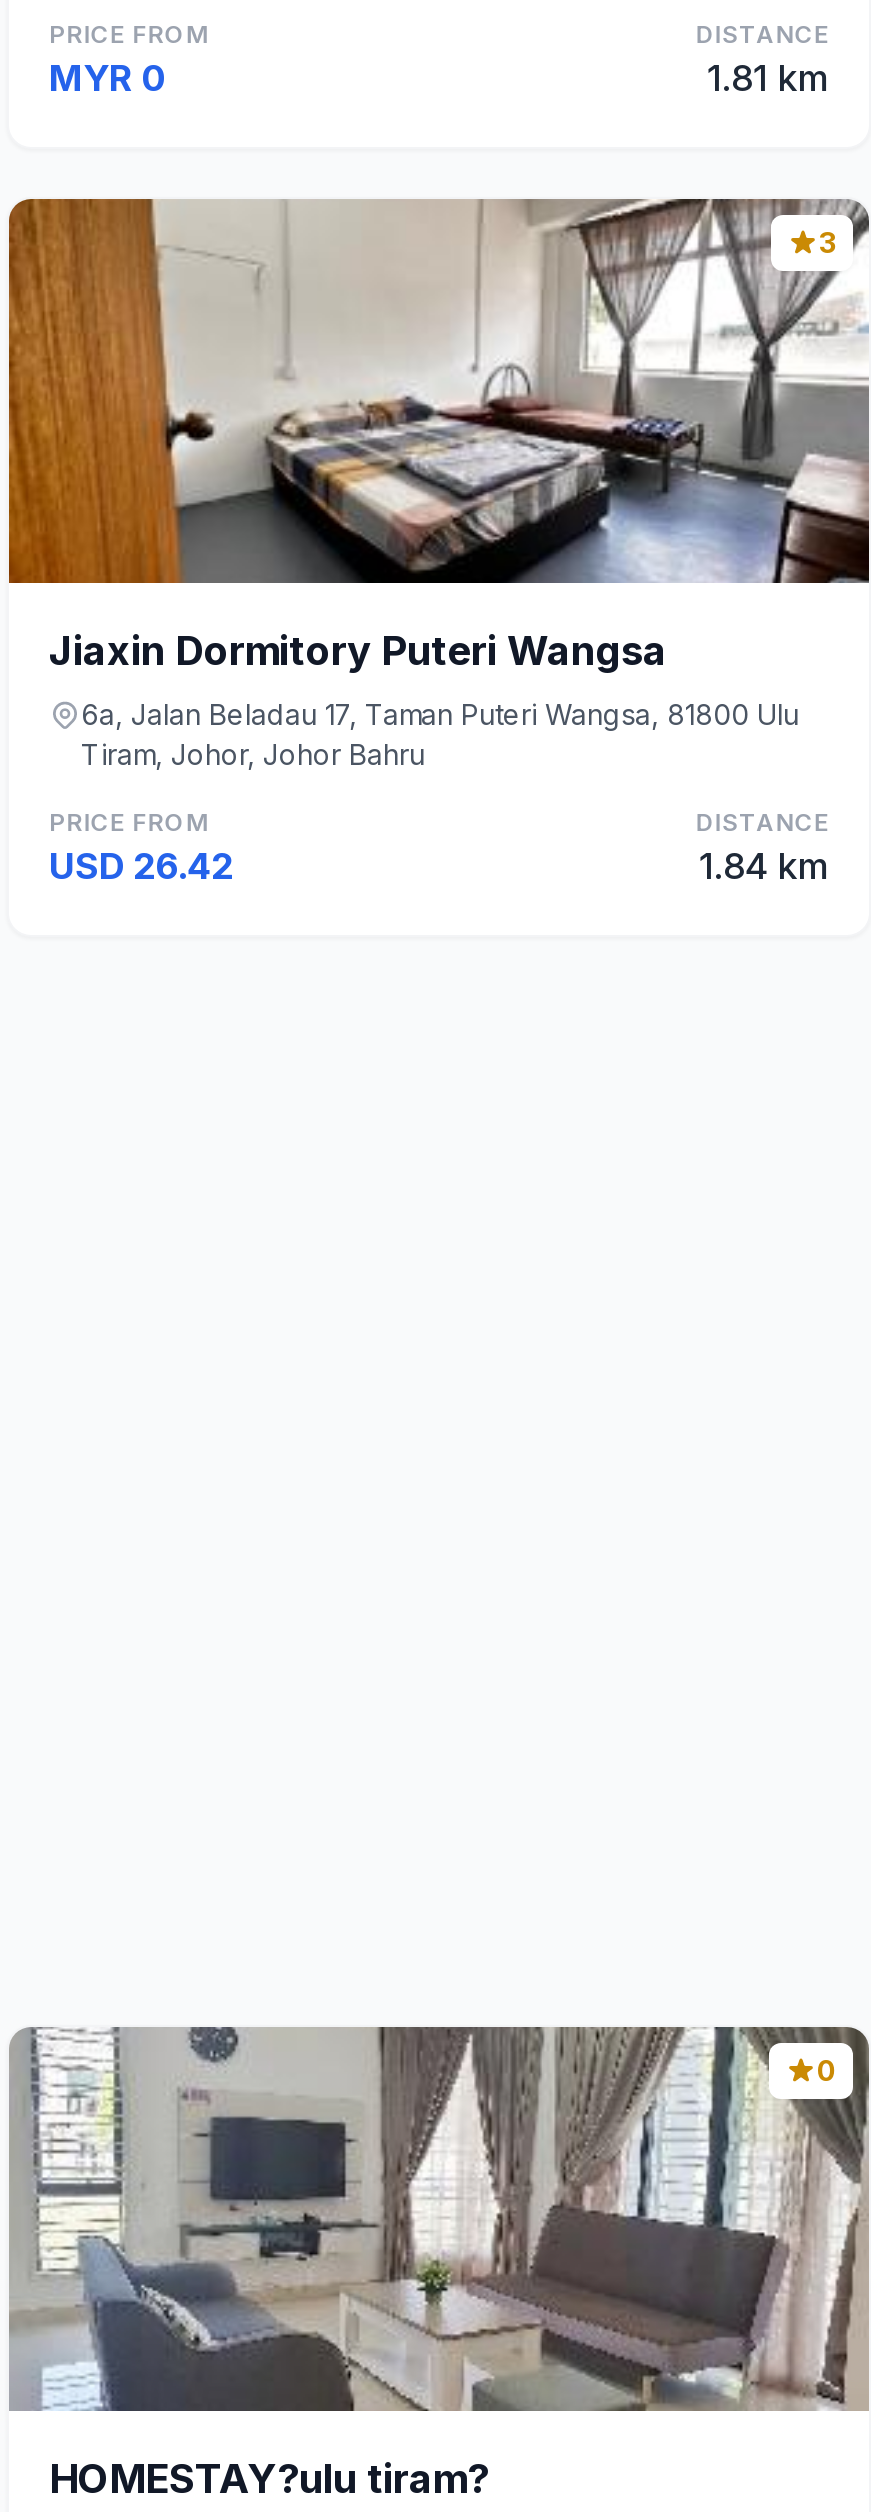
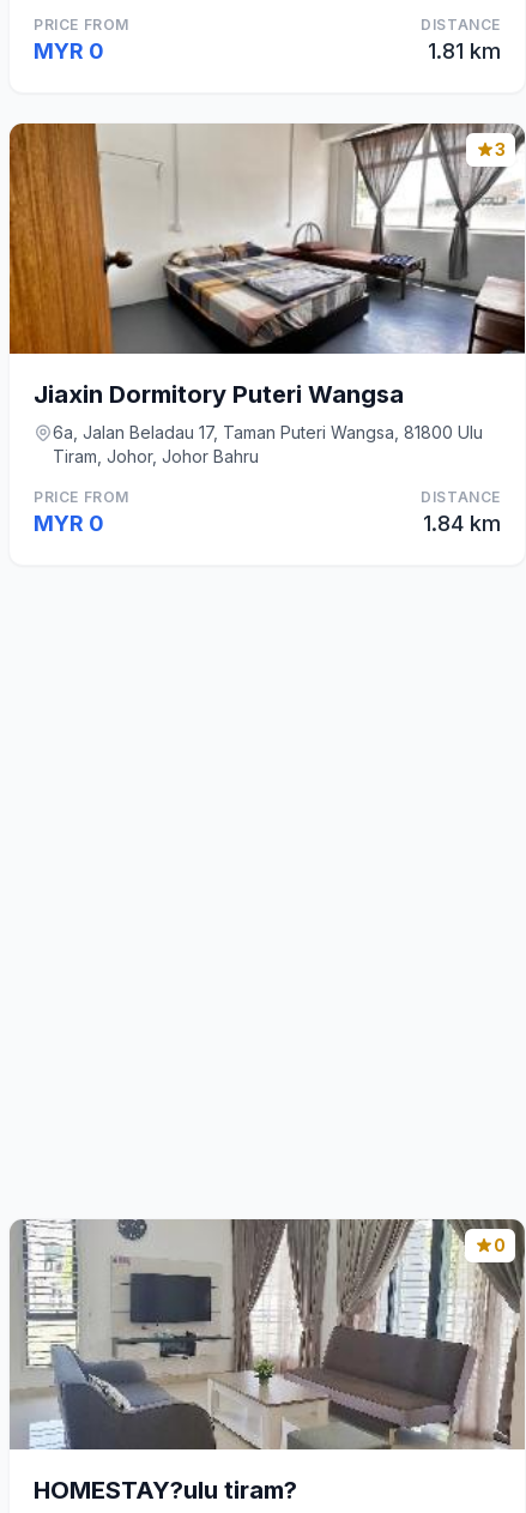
[49,845,233,887] USD 26.42 -> [34,511,104,536] MYR 0

